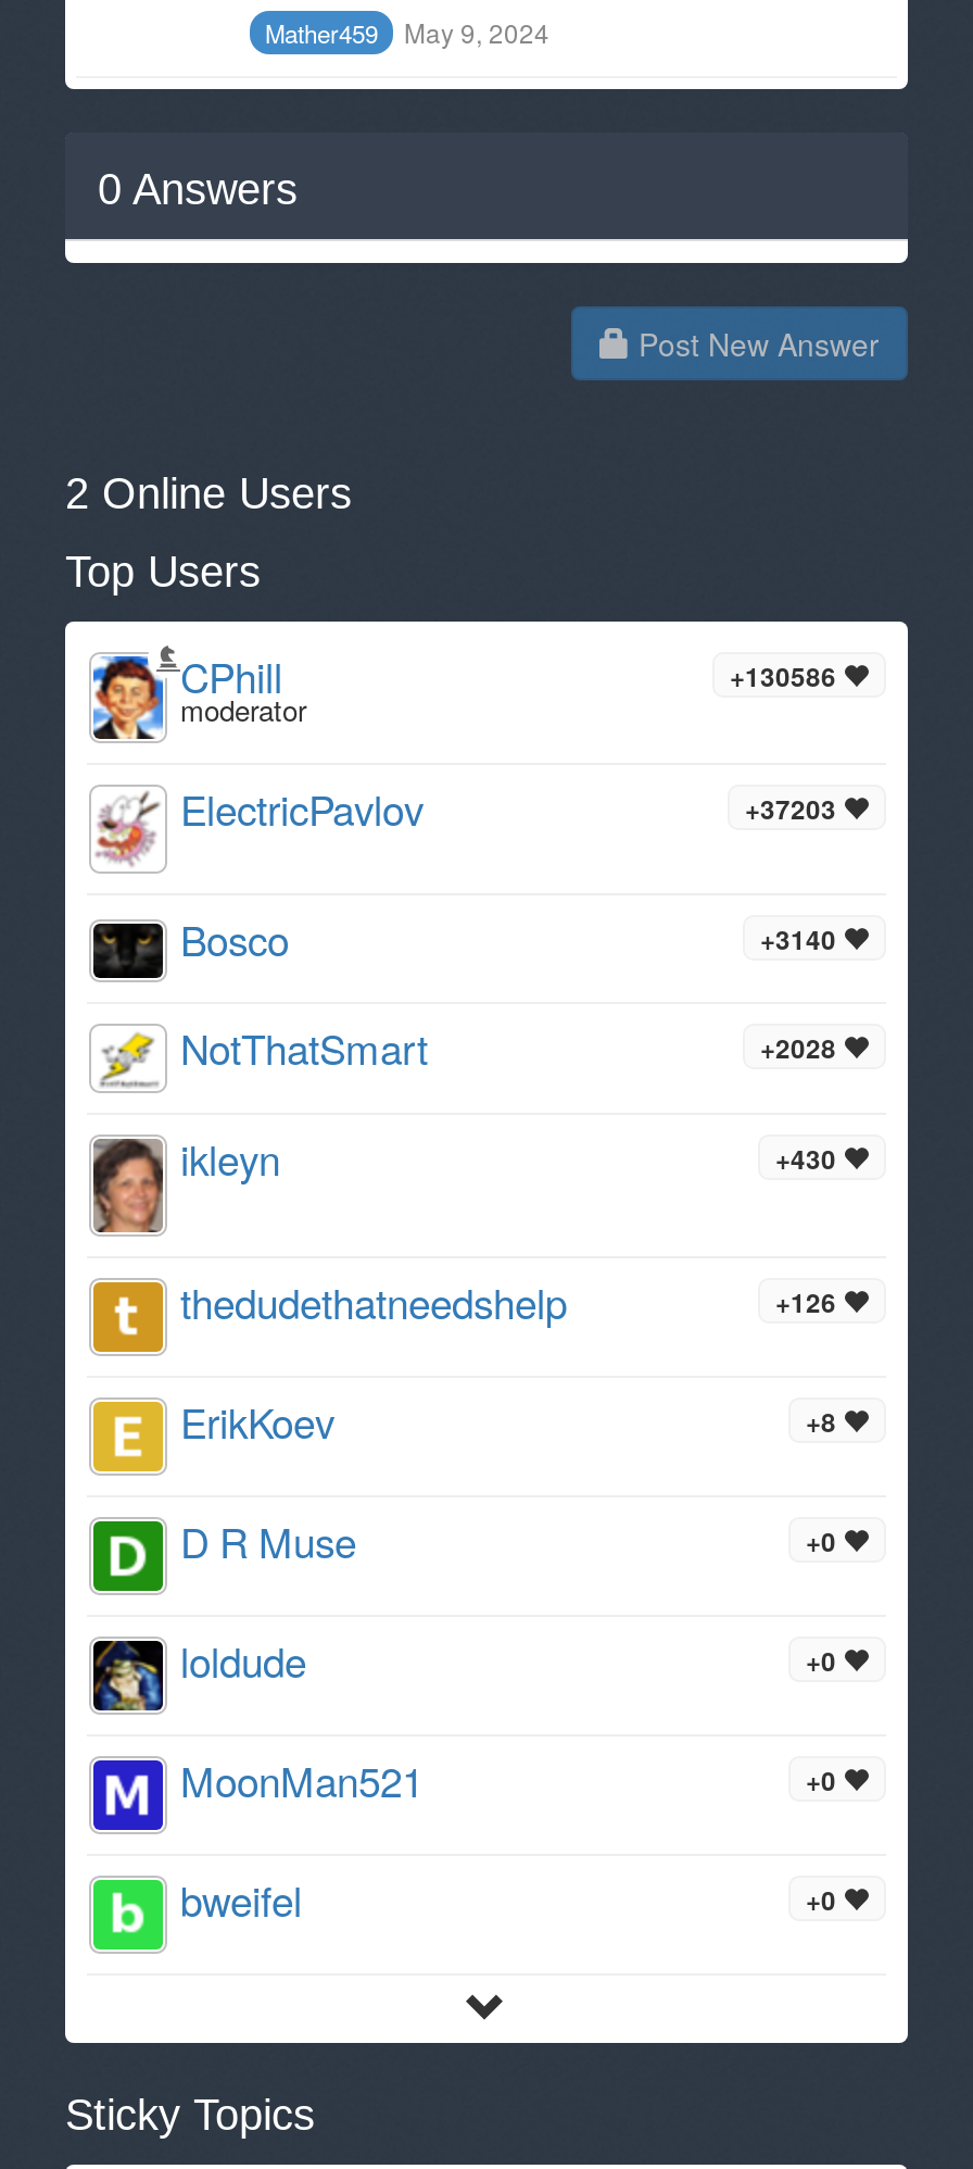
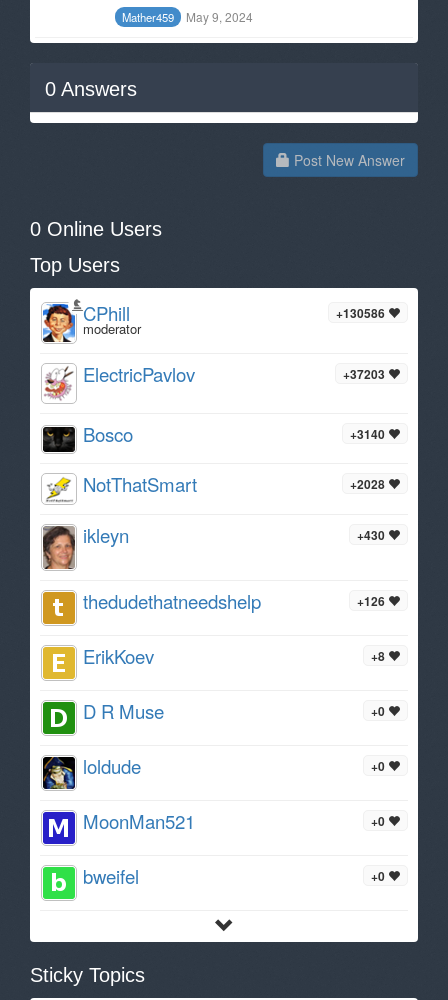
[65,469,352,517] 2 Online Users -> [30,218,162,240] 0 Online Users

